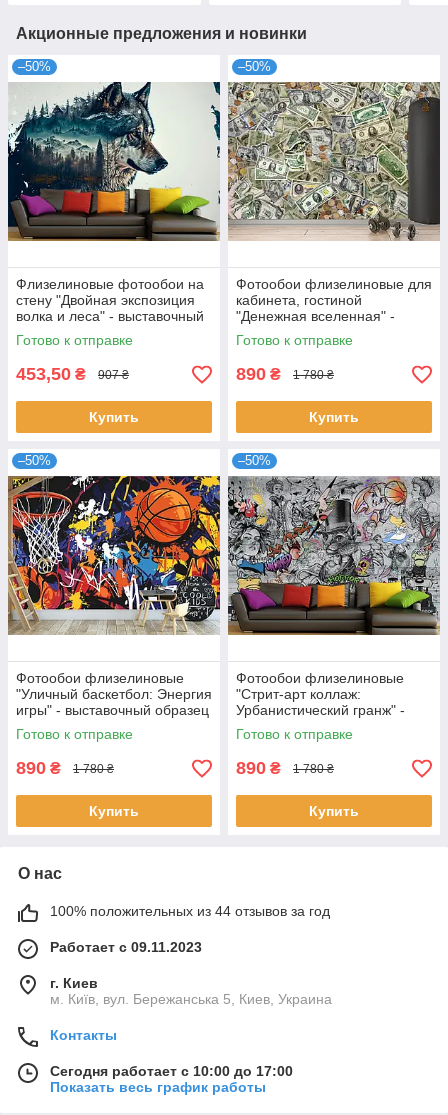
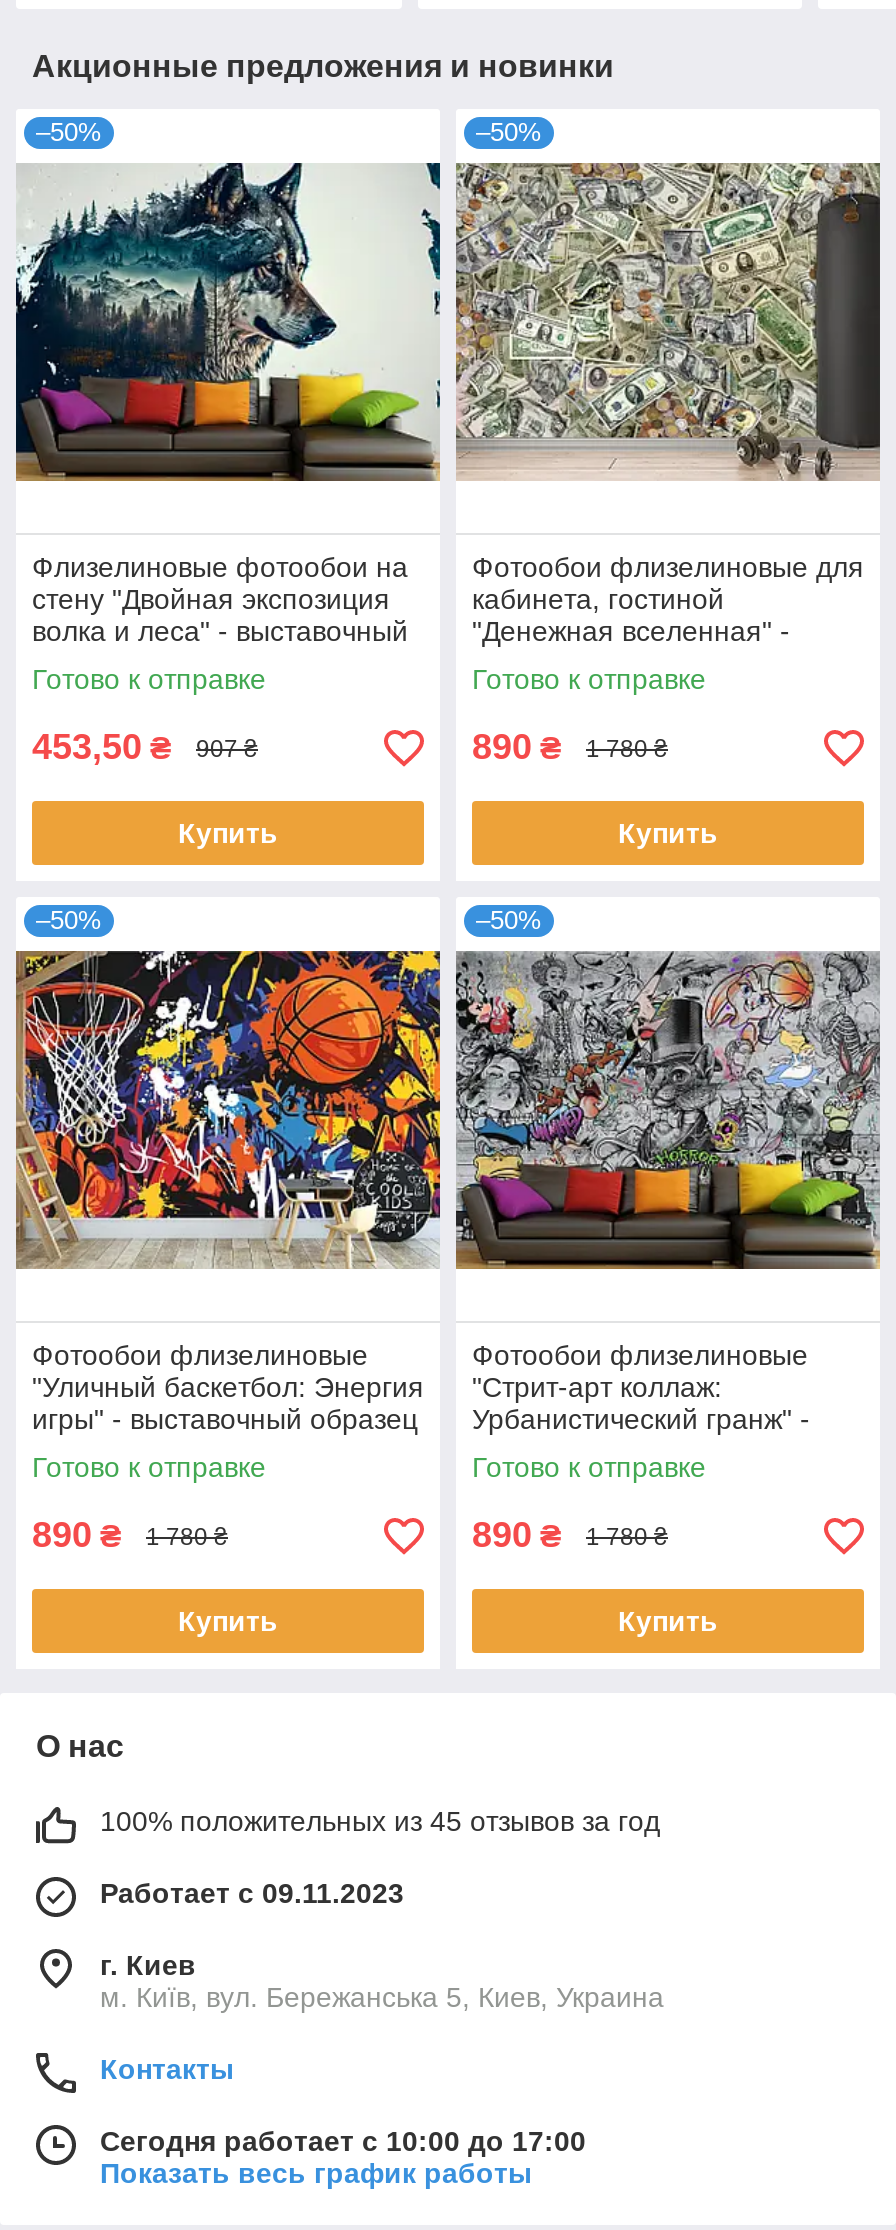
[50,903,330,919] 100% положительных из 44 отзывов за год -> [100,1805,660,1837] 100% положительных из 45 отзывов за год

